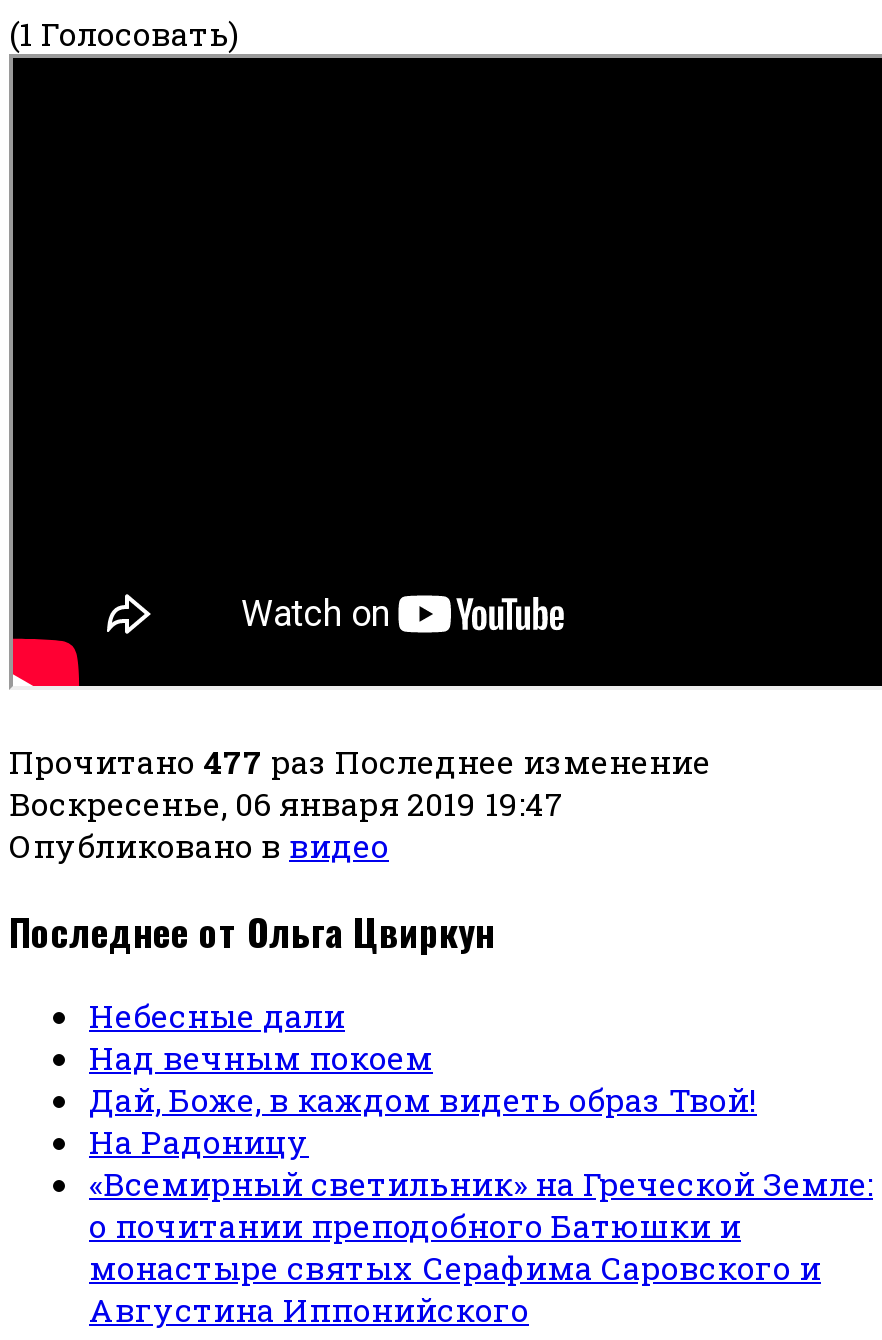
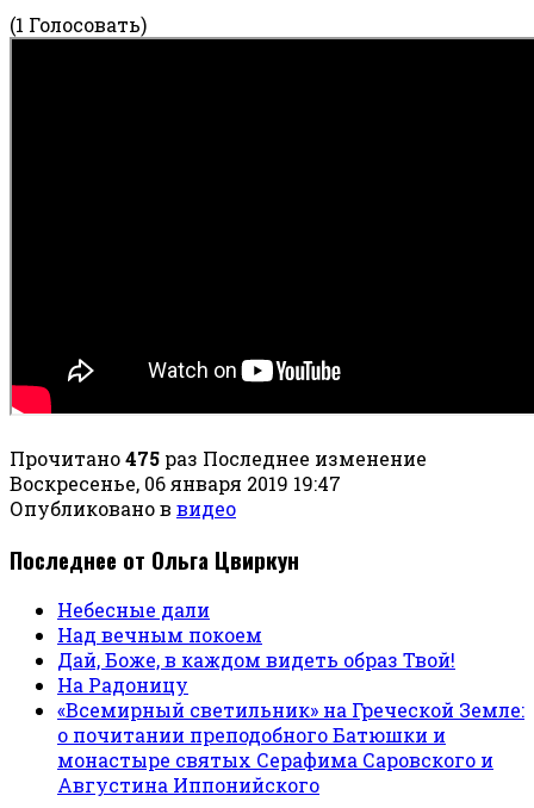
[9,740,711,782] Прочитано 477 раз Последнее изменение -> [10,445,427,470] Прочитано 475 раз Последнее изменение

